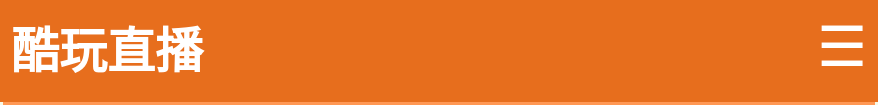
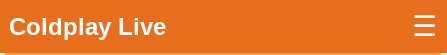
[11,24,203,78] 酷玩直播 -> [9,12,166,39] Coldplay Live

